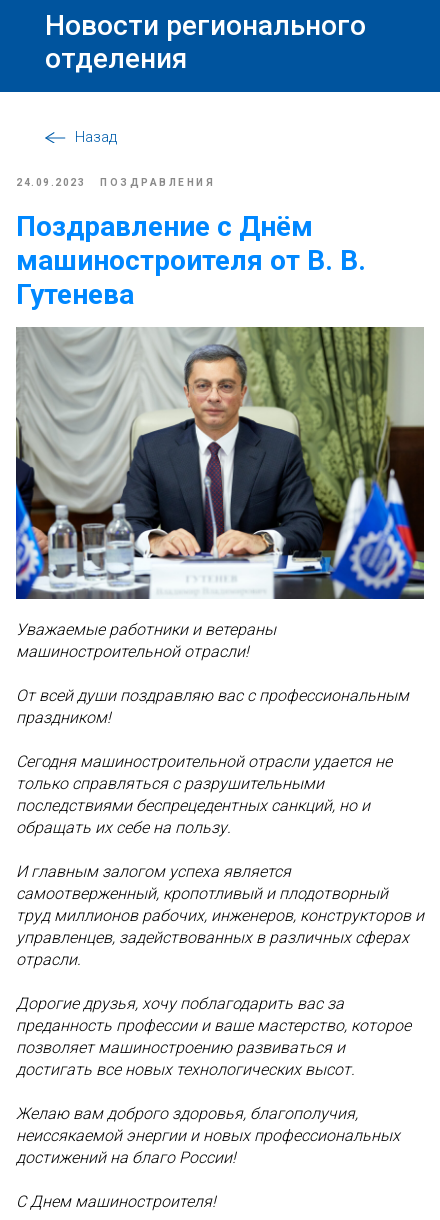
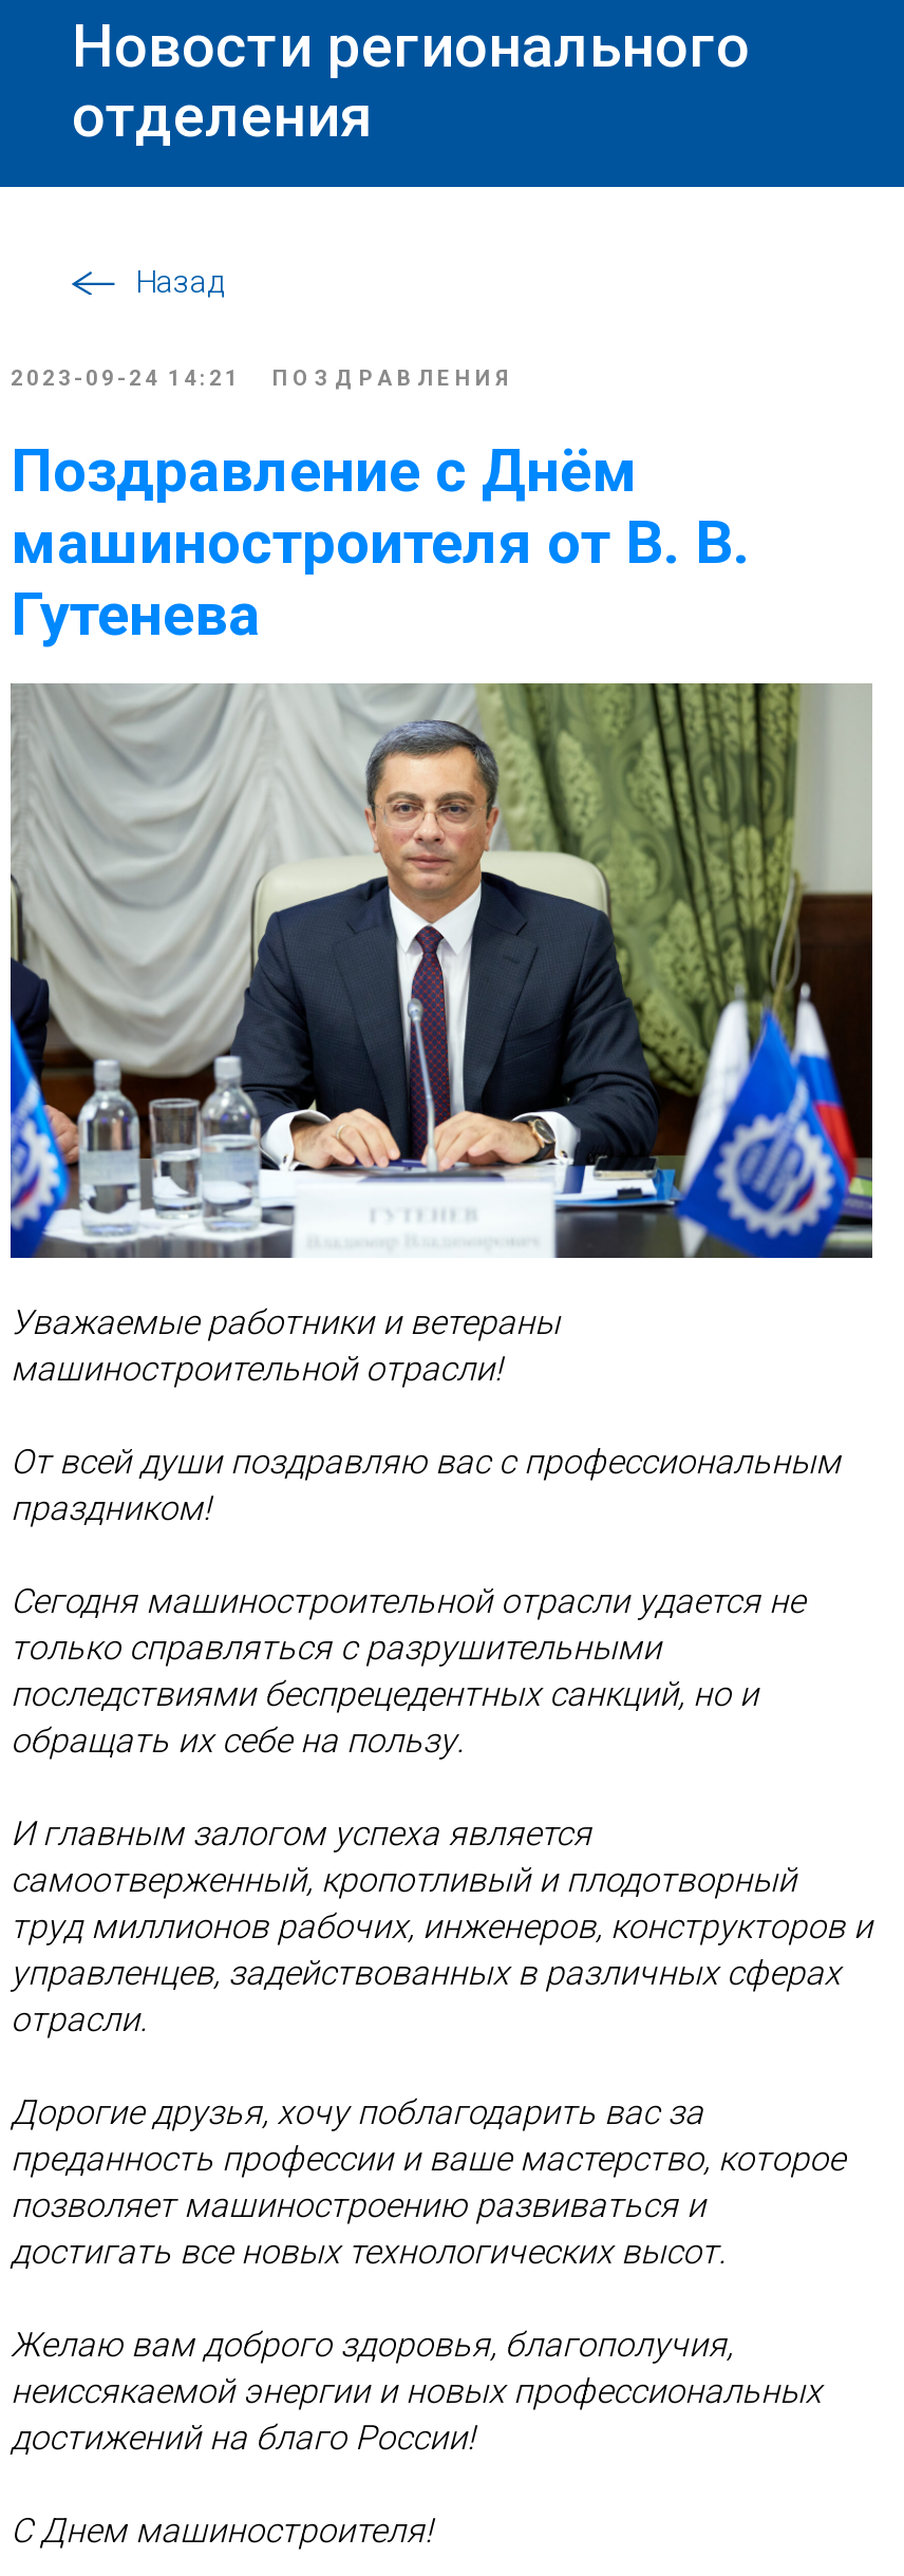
[16,177,215,188] 24.09.2023 ПОЗДРАВЛЕНИЯ -> [11,366,515,390] 2023-09-24 14:21 ПОЗДРАВЛЕНИЯ

